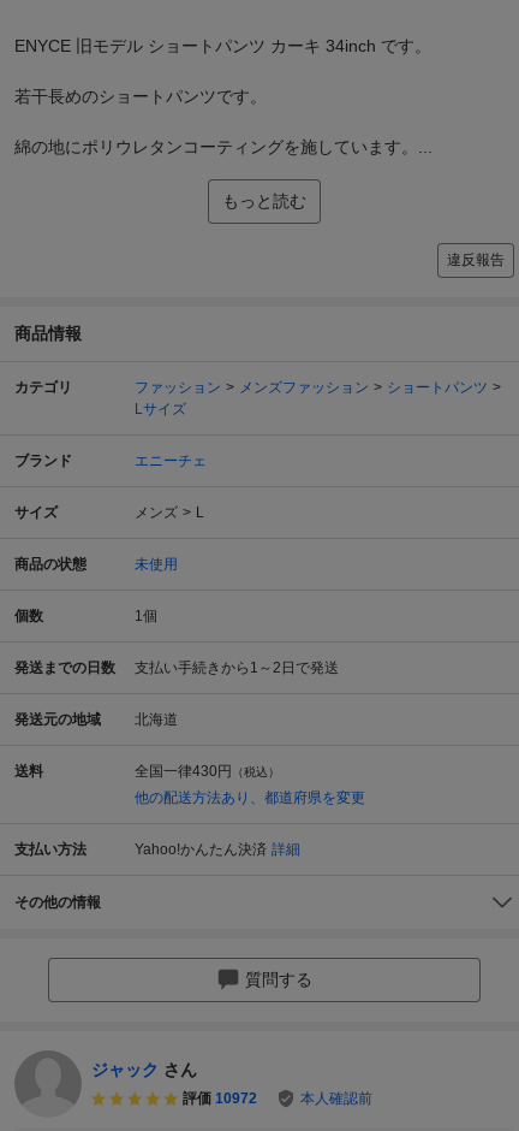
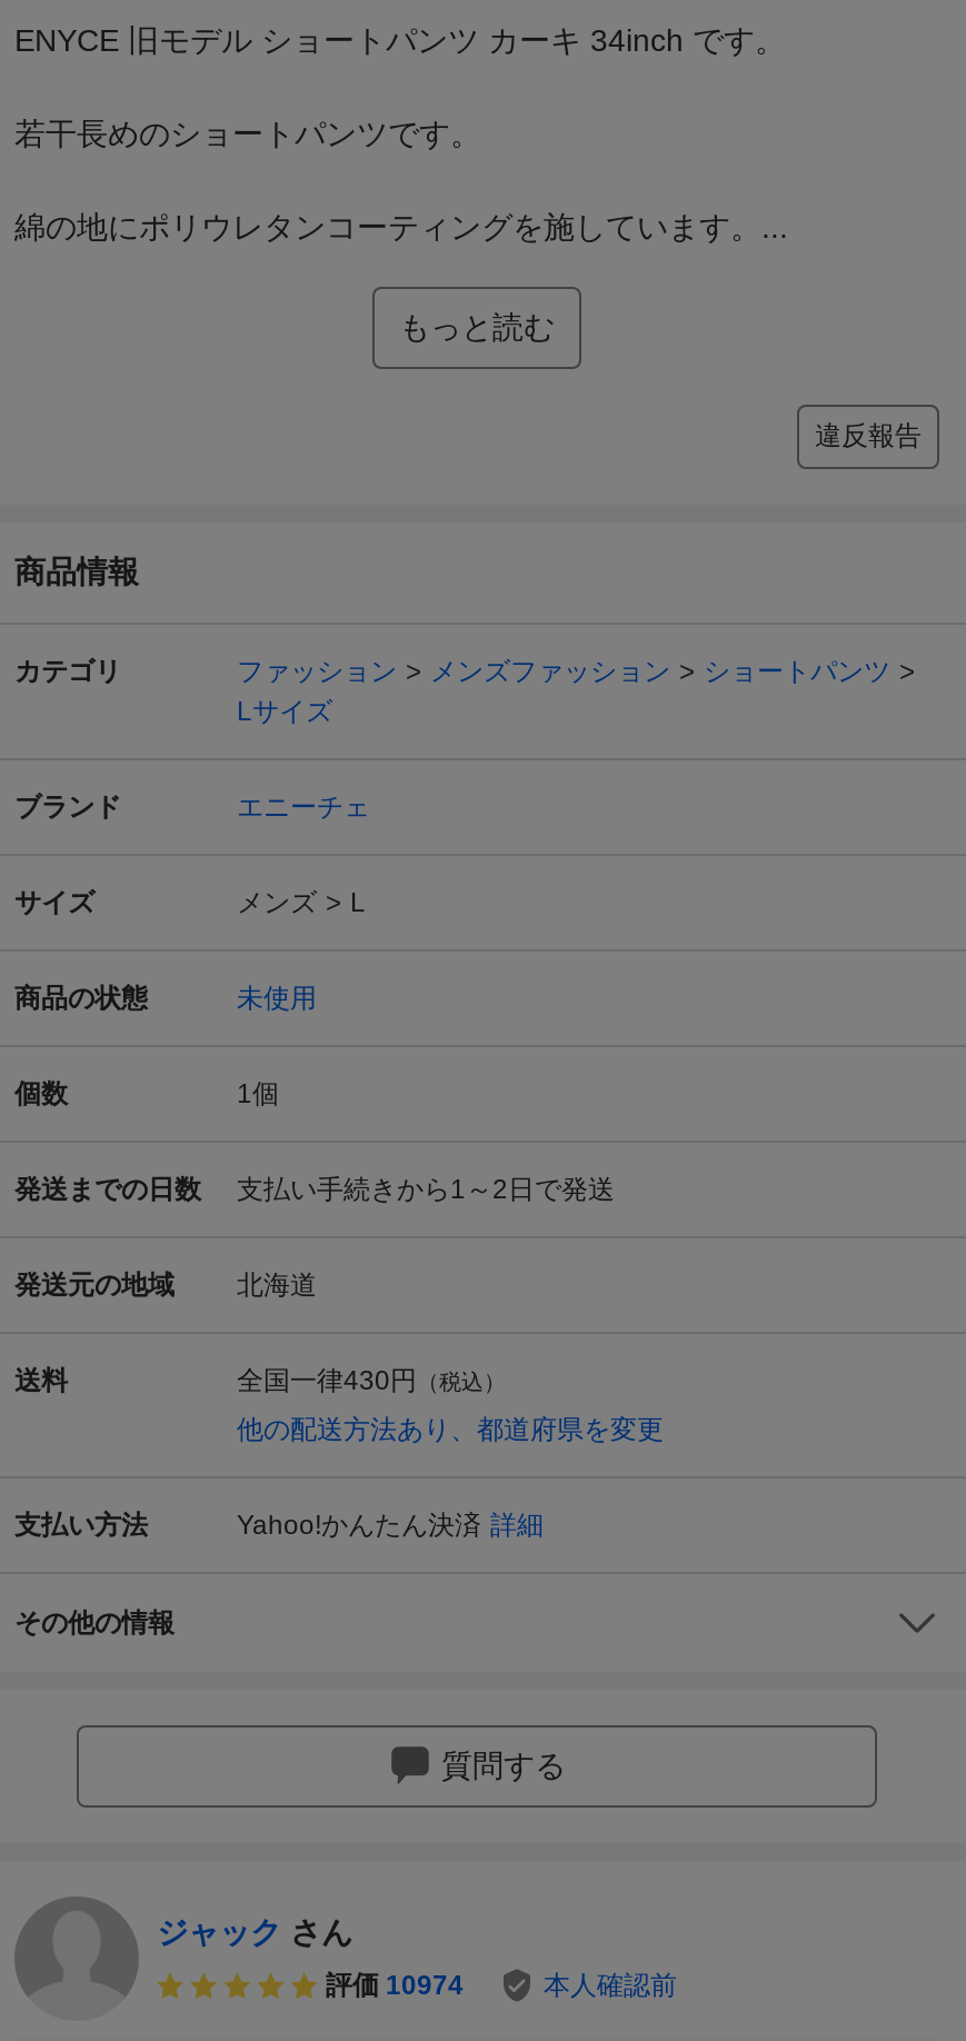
[183,1091,257,1107] 評価 10972 -> [326,1971,464,2002] 評価 10974

